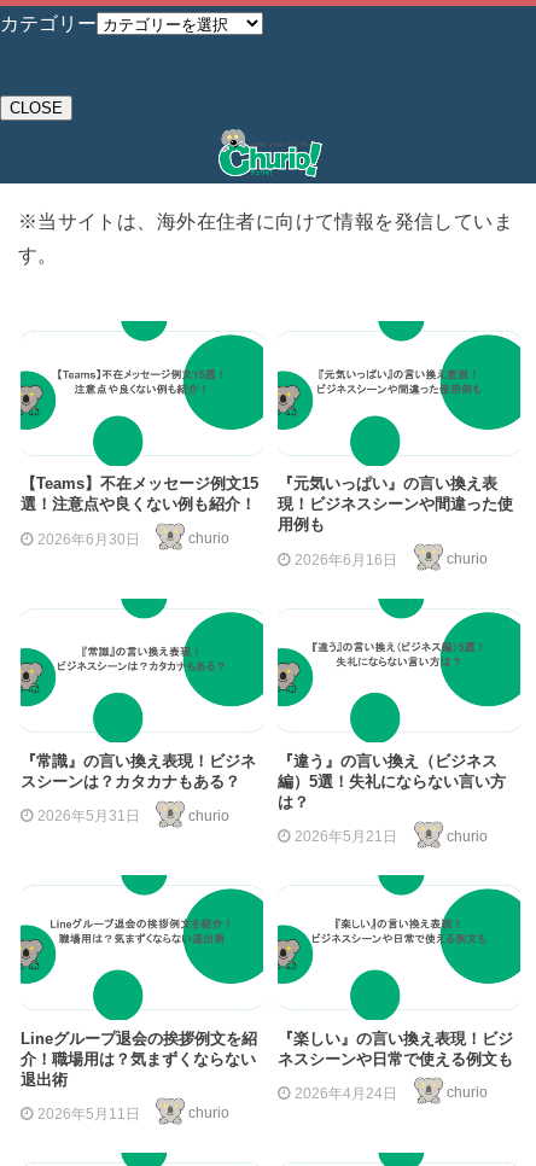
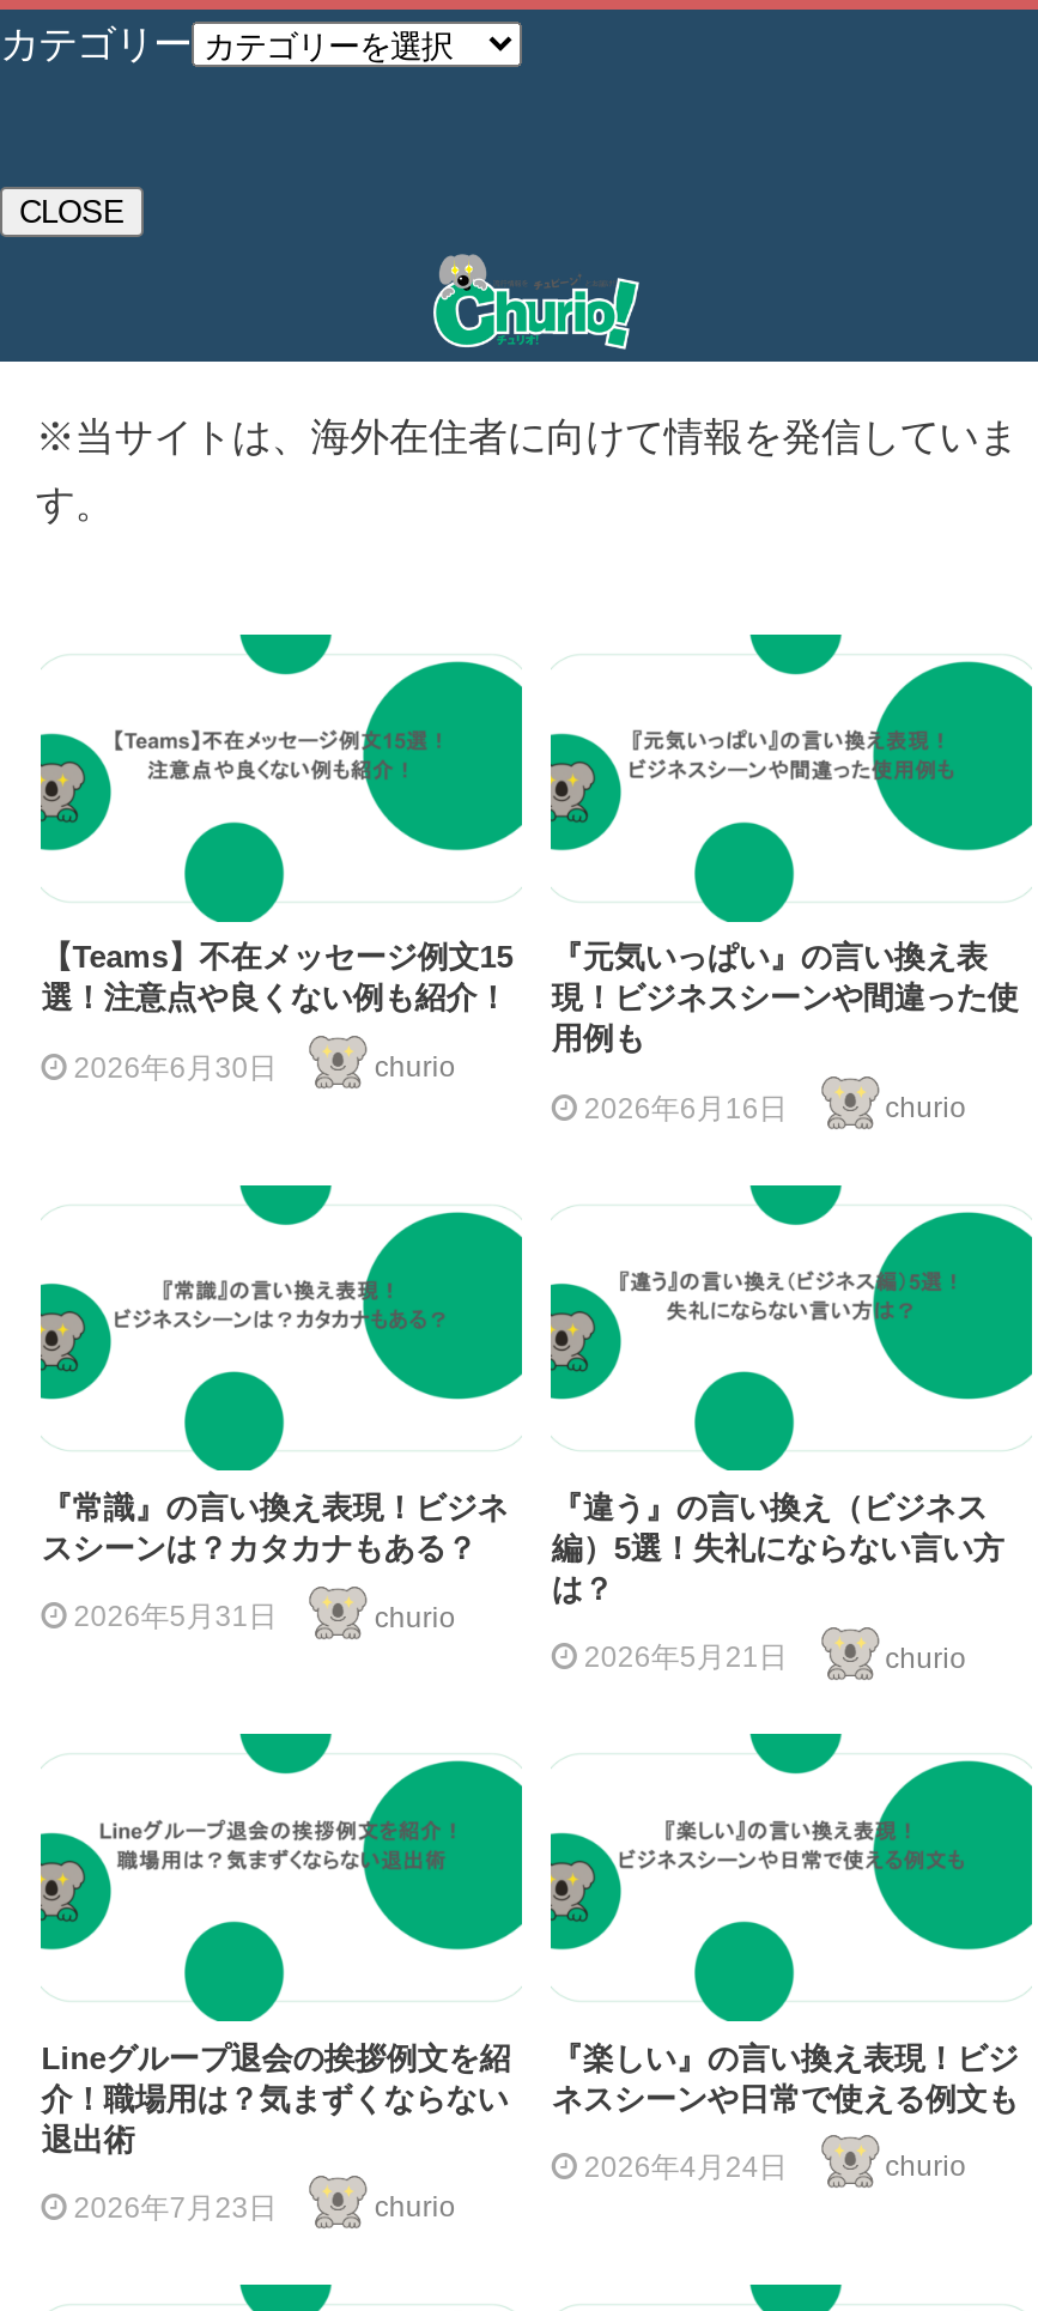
[37,1106,140,1122] 2026年5月11日 -> [74,2191,277,2225] 2026年7月23日

